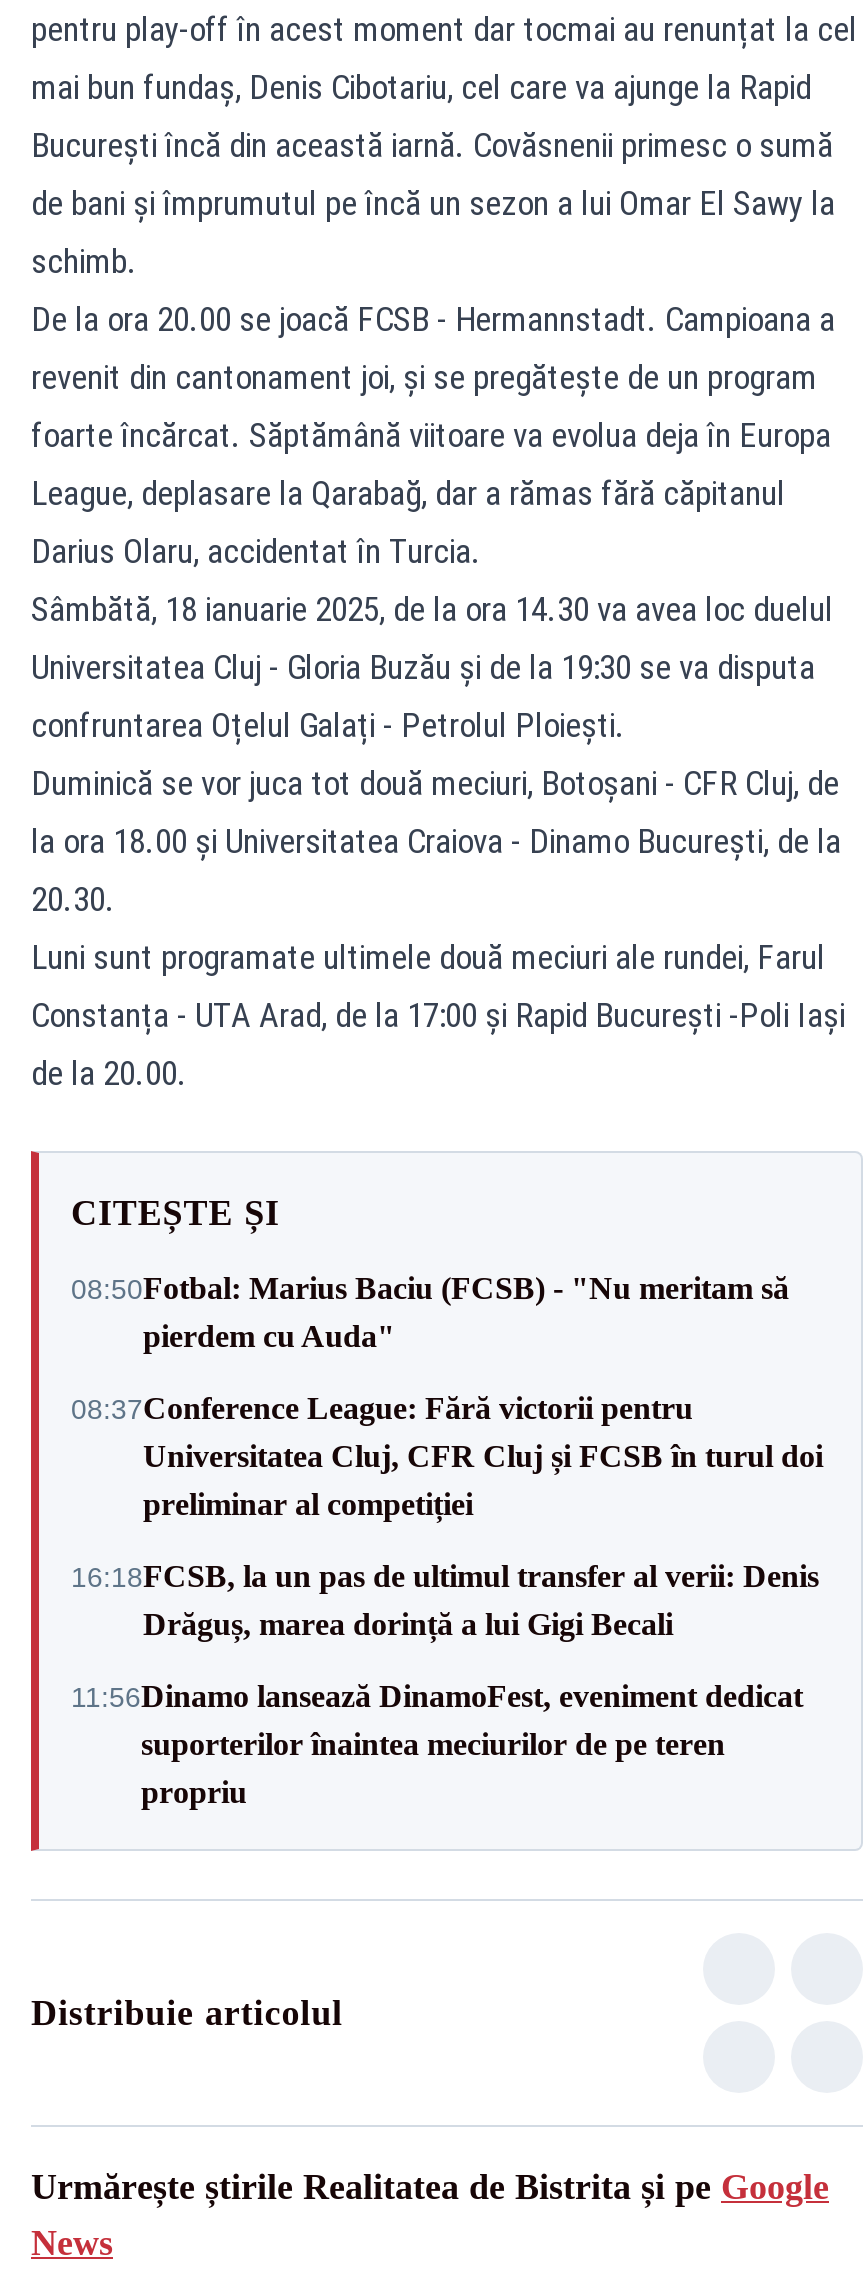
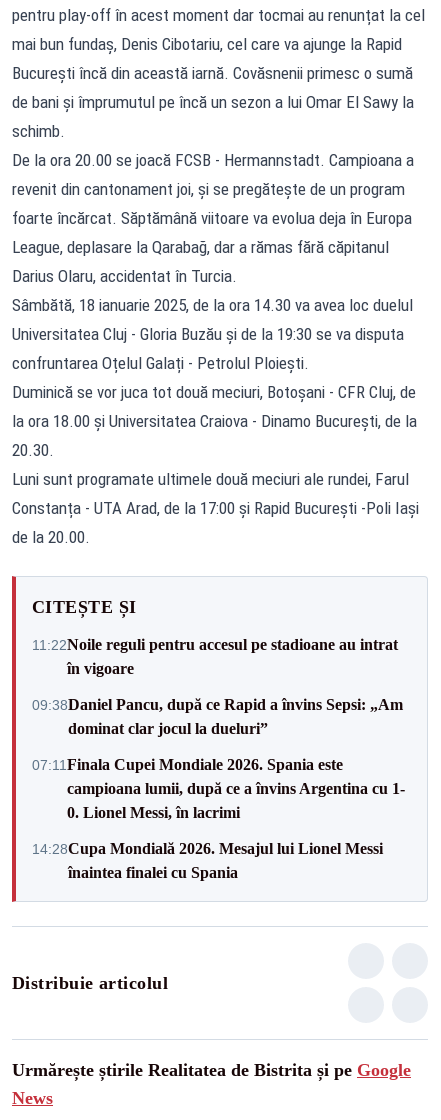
[71,1271,789,1353] 08:50Fotbal: Marius Baciu (FCSB) - "Nu meritam să | pierdem cu Auda" -> [32,635,398,676] 11:22Noile reguli pentru accesul pe stadioane au intrat | în vigoare
[71,1391,823,1521] 08:37Conference League: Fără victorii pentru | Universitatea Cluj, CFR Cluj și FCSB în turul doi | preliminar al competiției -> [32,695,403,736] 09:38Daniel Pancu, după ce Rapid a învins Sepsi: „Am | dominat clar jocul la dueluri”
[71,1559,819,1641] 16:18FCSB, la un pas de ultimul transfer al verii: Denis | Drăguș, marea dorință a lui Gigi Becali -> [32,755,405,820] 07:11 Finala Cupei Mondiale 2026. Spania este | campioana lumii, după ce a învins Argentina cu 1- | 0. Lionel Messi, în lacrimi
[71,1679,803,1809] 11:56Dinamo lansează DinamoFest, eveniment dedicat | suporterilor înaintea meciurilor de pe teren | propriu -> [32,839,383,880] 14:28Cupa Mondială 2026. Mesajul lui Lionel Messi | înaintea finalei cu Spania

